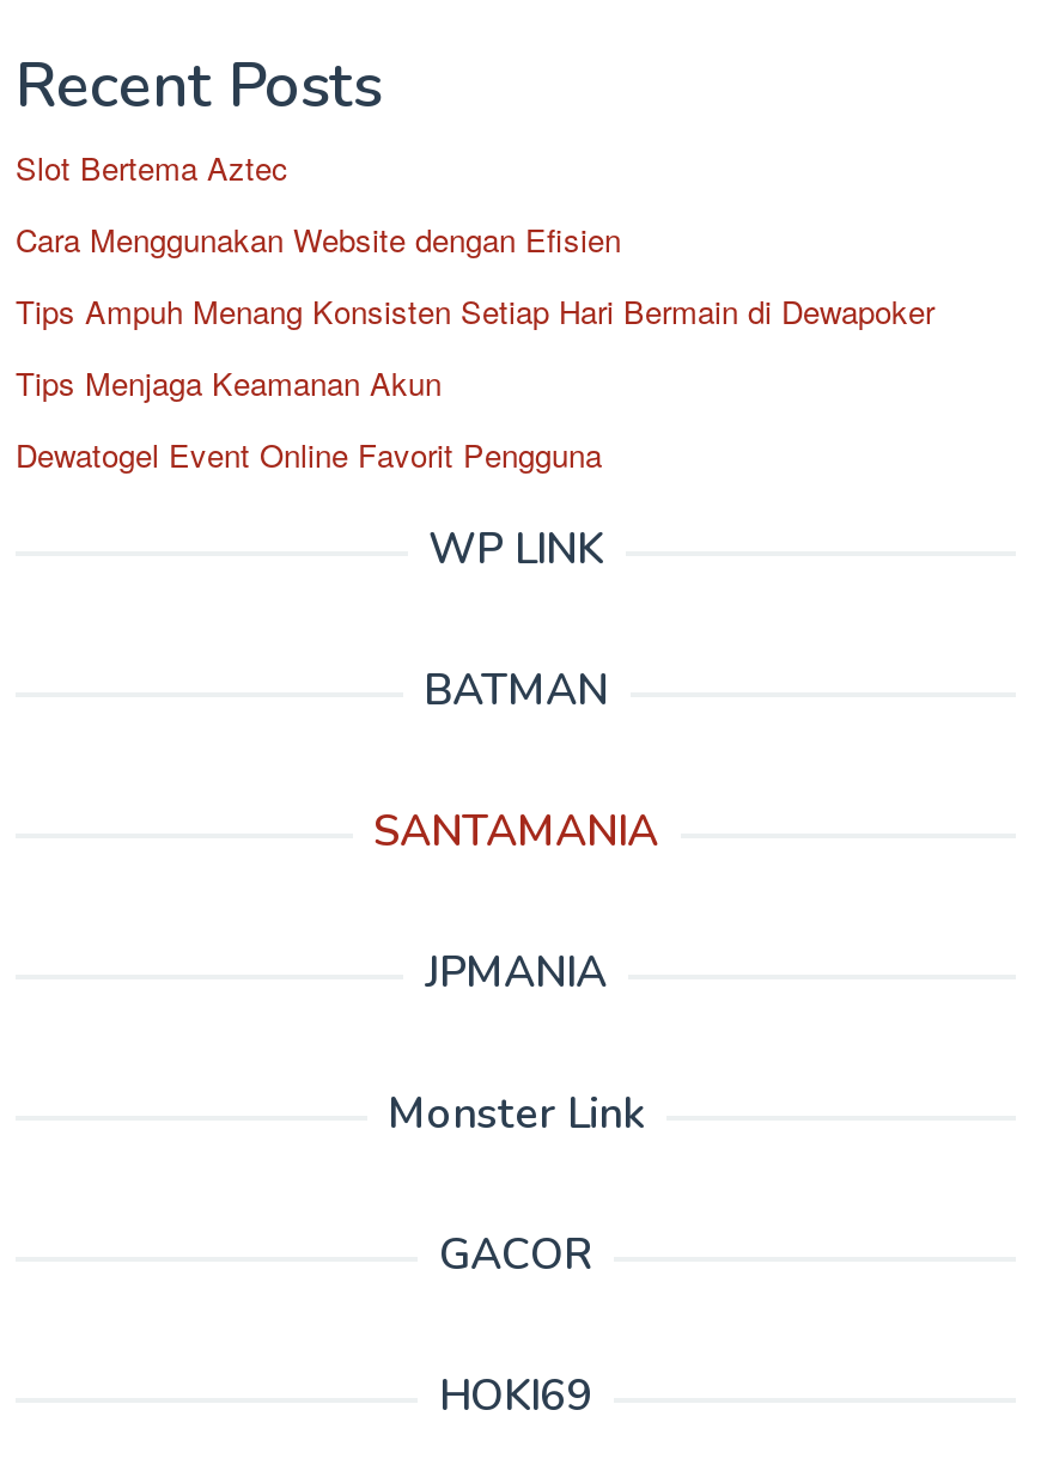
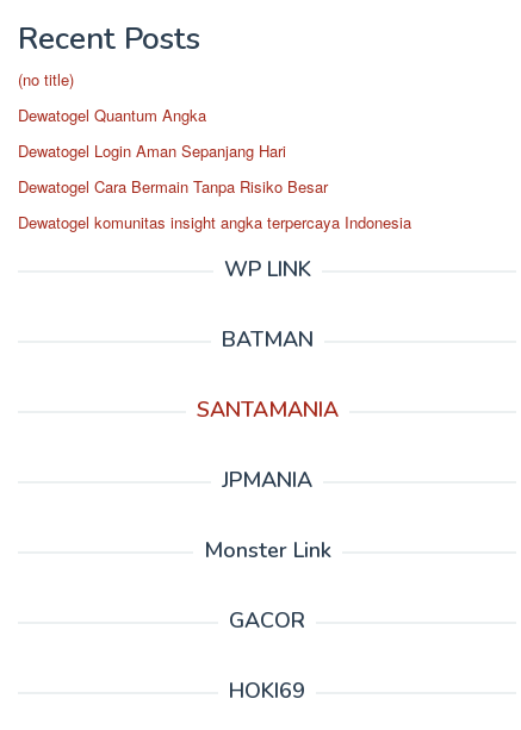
[16,145,288,190] Slot Bertema Aztec -> [18,68,74,91] (no title)
[16,216,621,262] Cara Menggunakan Website dengan Efisien -> [18,104,206,126] Dewatogel Quantum Angka
[16,288,935,334] Tips Ampuh Menang Konsisten Setiap Hari Bermain di Dewapoker -> [18,139,286,162] Dewatogel Login Aman Sepanjang Hari
[16,360,442,405] Tips Menjaga Keamanan Akun -> [18,175,328,198] Dewatogel Cara Bermain Tanpa Risiko Besar
[16,432,602,477] Dewatogel Event Online Favorit Pengguna -> [18,211,411,233] Dewatogel komunitas insight angka terpercaya Indonesia

